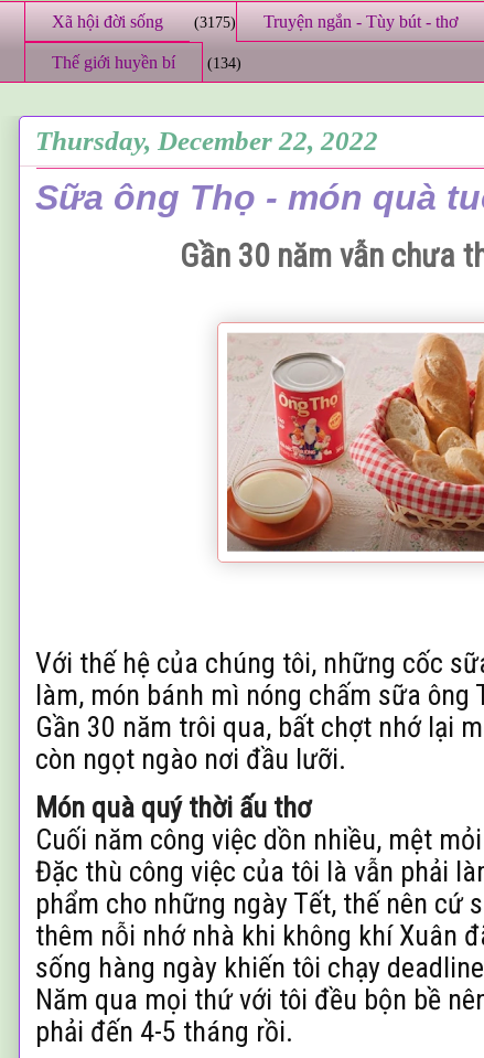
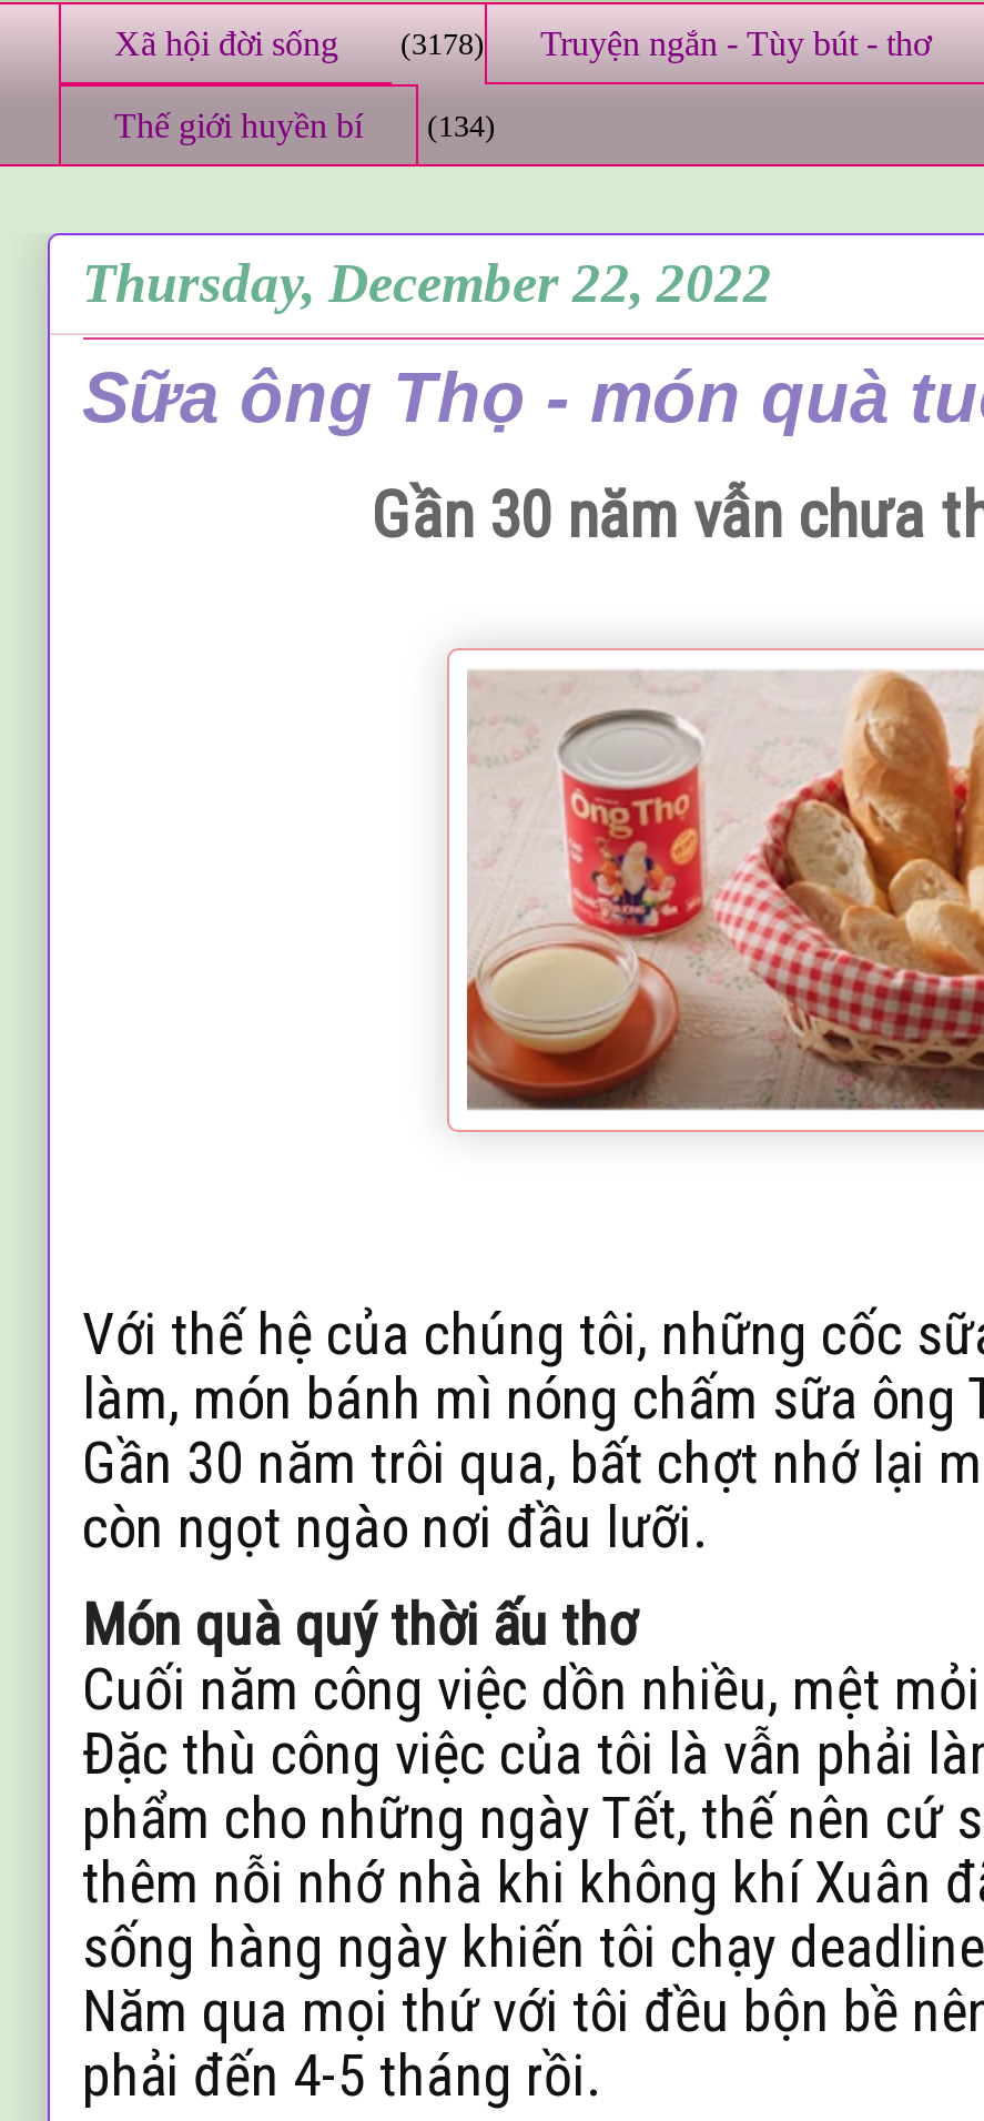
[52,12,458,30] Xã hội đời sống (3175) Truyện ngắn - Tùy bút - thơ -> [114,24,931,61] Xã hội đời sống (3178) Truyện ngắn - Tùy bút - thơ

